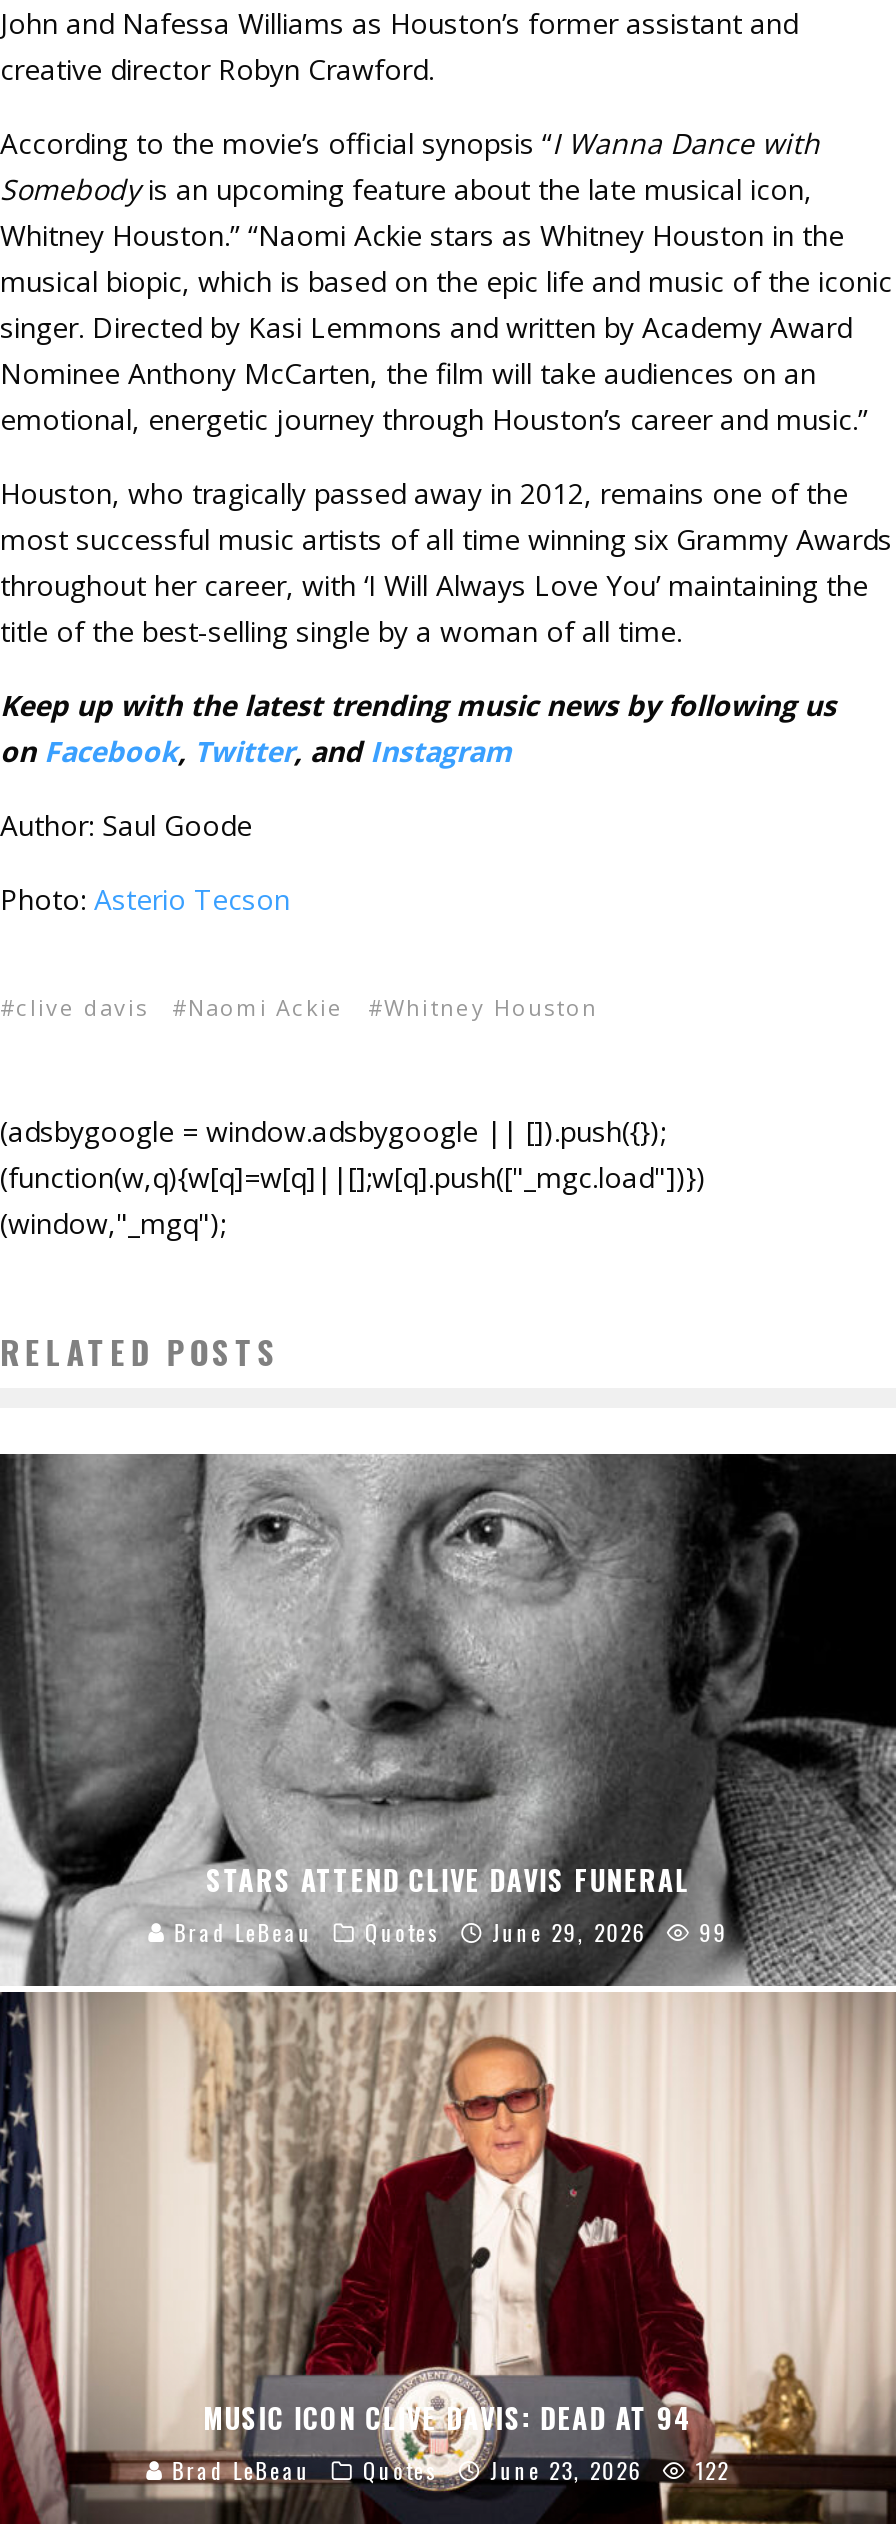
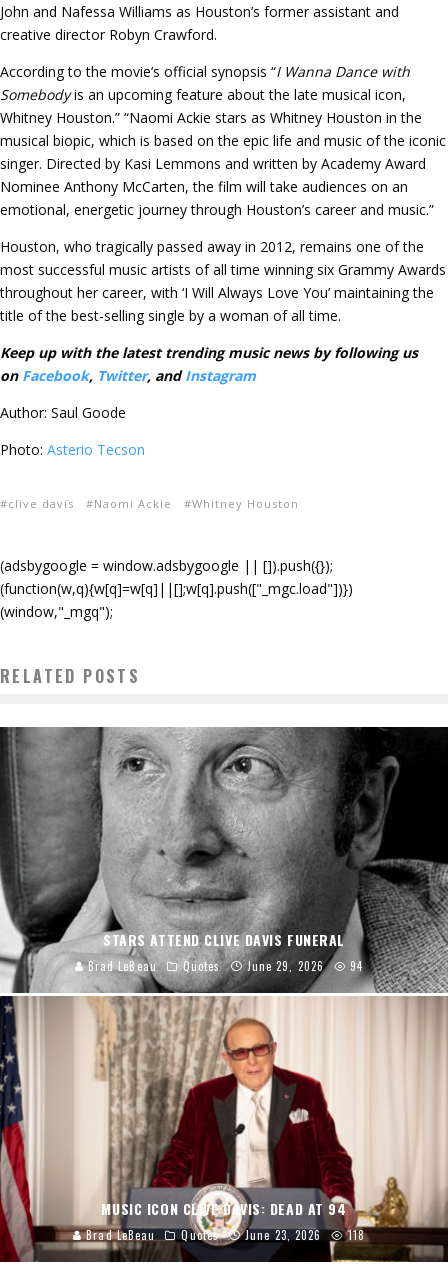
[166,1915,728,1947] Brad LeBeau Quotes June 29, 2026 99 -> [84,958,363,974] Brad LeBeau Quotes June 29, 2026 94
[687,2453,730,2485] 122 -> [343,1226,365,1242] 118

